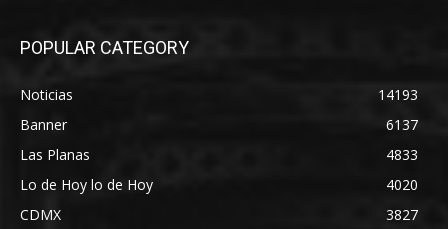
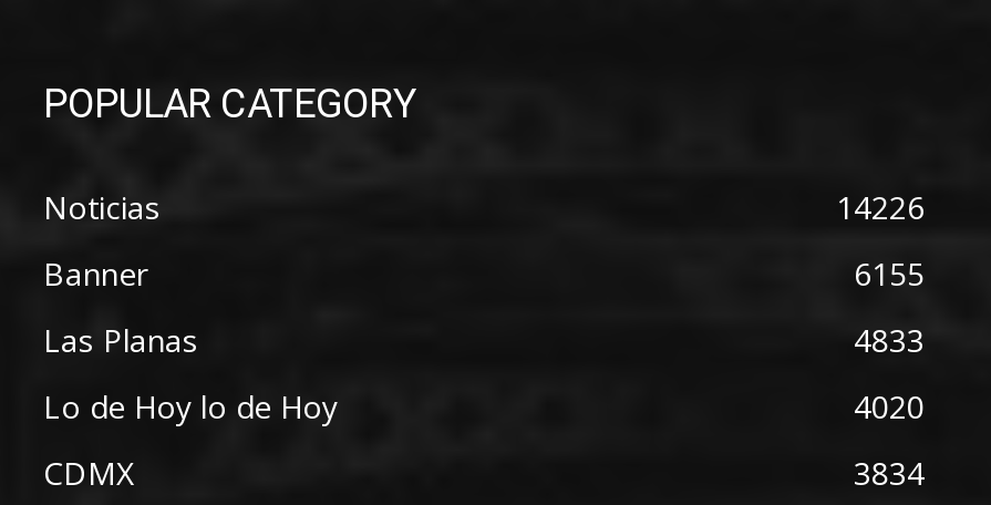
[378,84,418,103] 14193 -> [836,186,925,228] 14226
[386,114,418,133] 6137 -> [854,252,925,295] 6155
[386,204,418,223] 3827 -> [854,452,925,494] 3834

